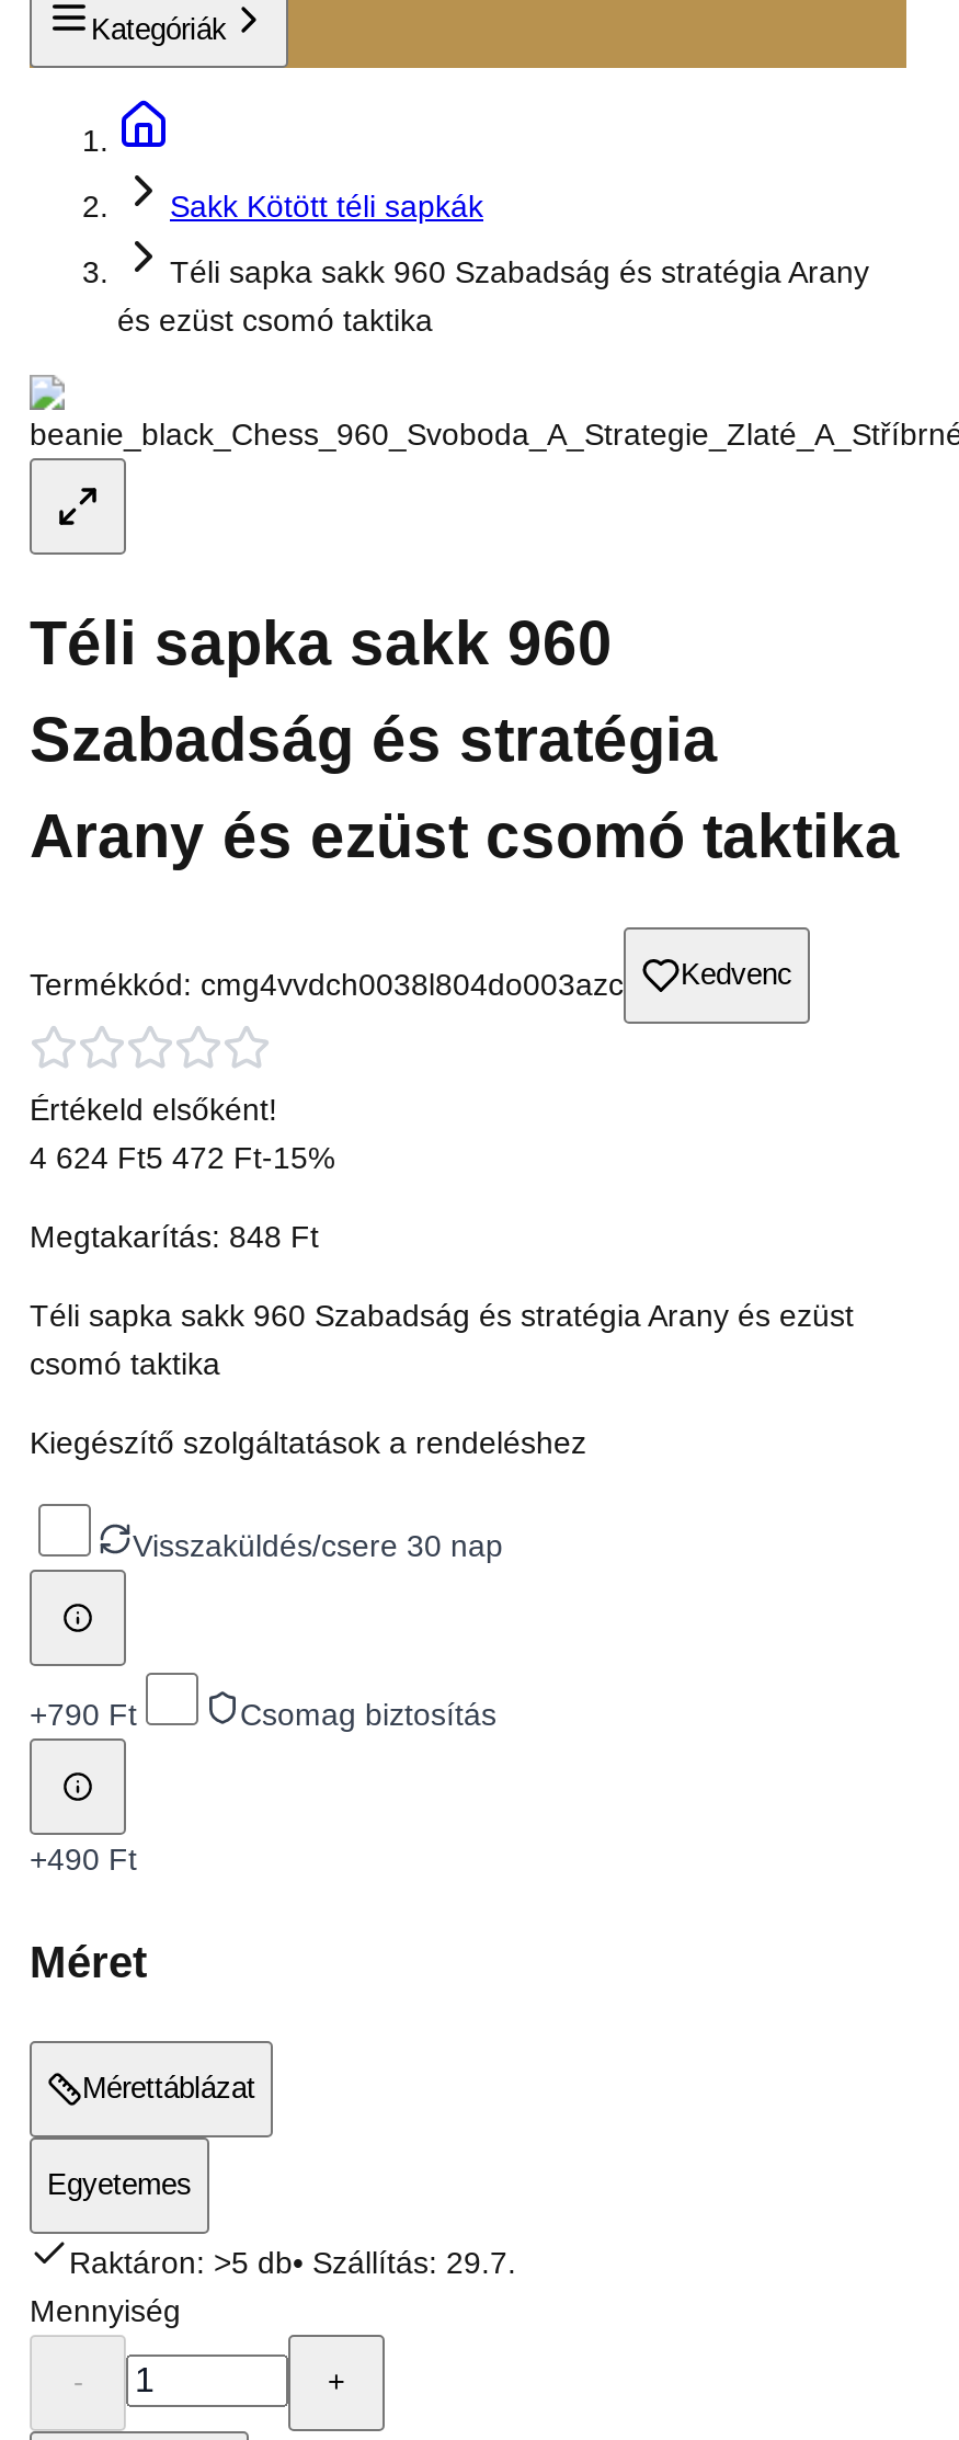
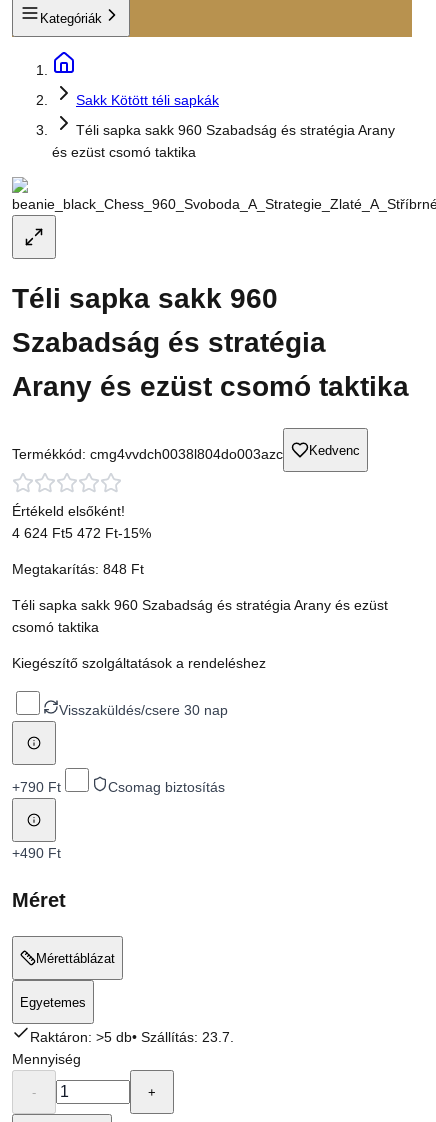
[69,2244,516,2279] Raktáron: >5 db• Szállítás: 29.7. -> [30,1029,234,1045] Raktáron: >5 db• Szállítás: 23.7.

